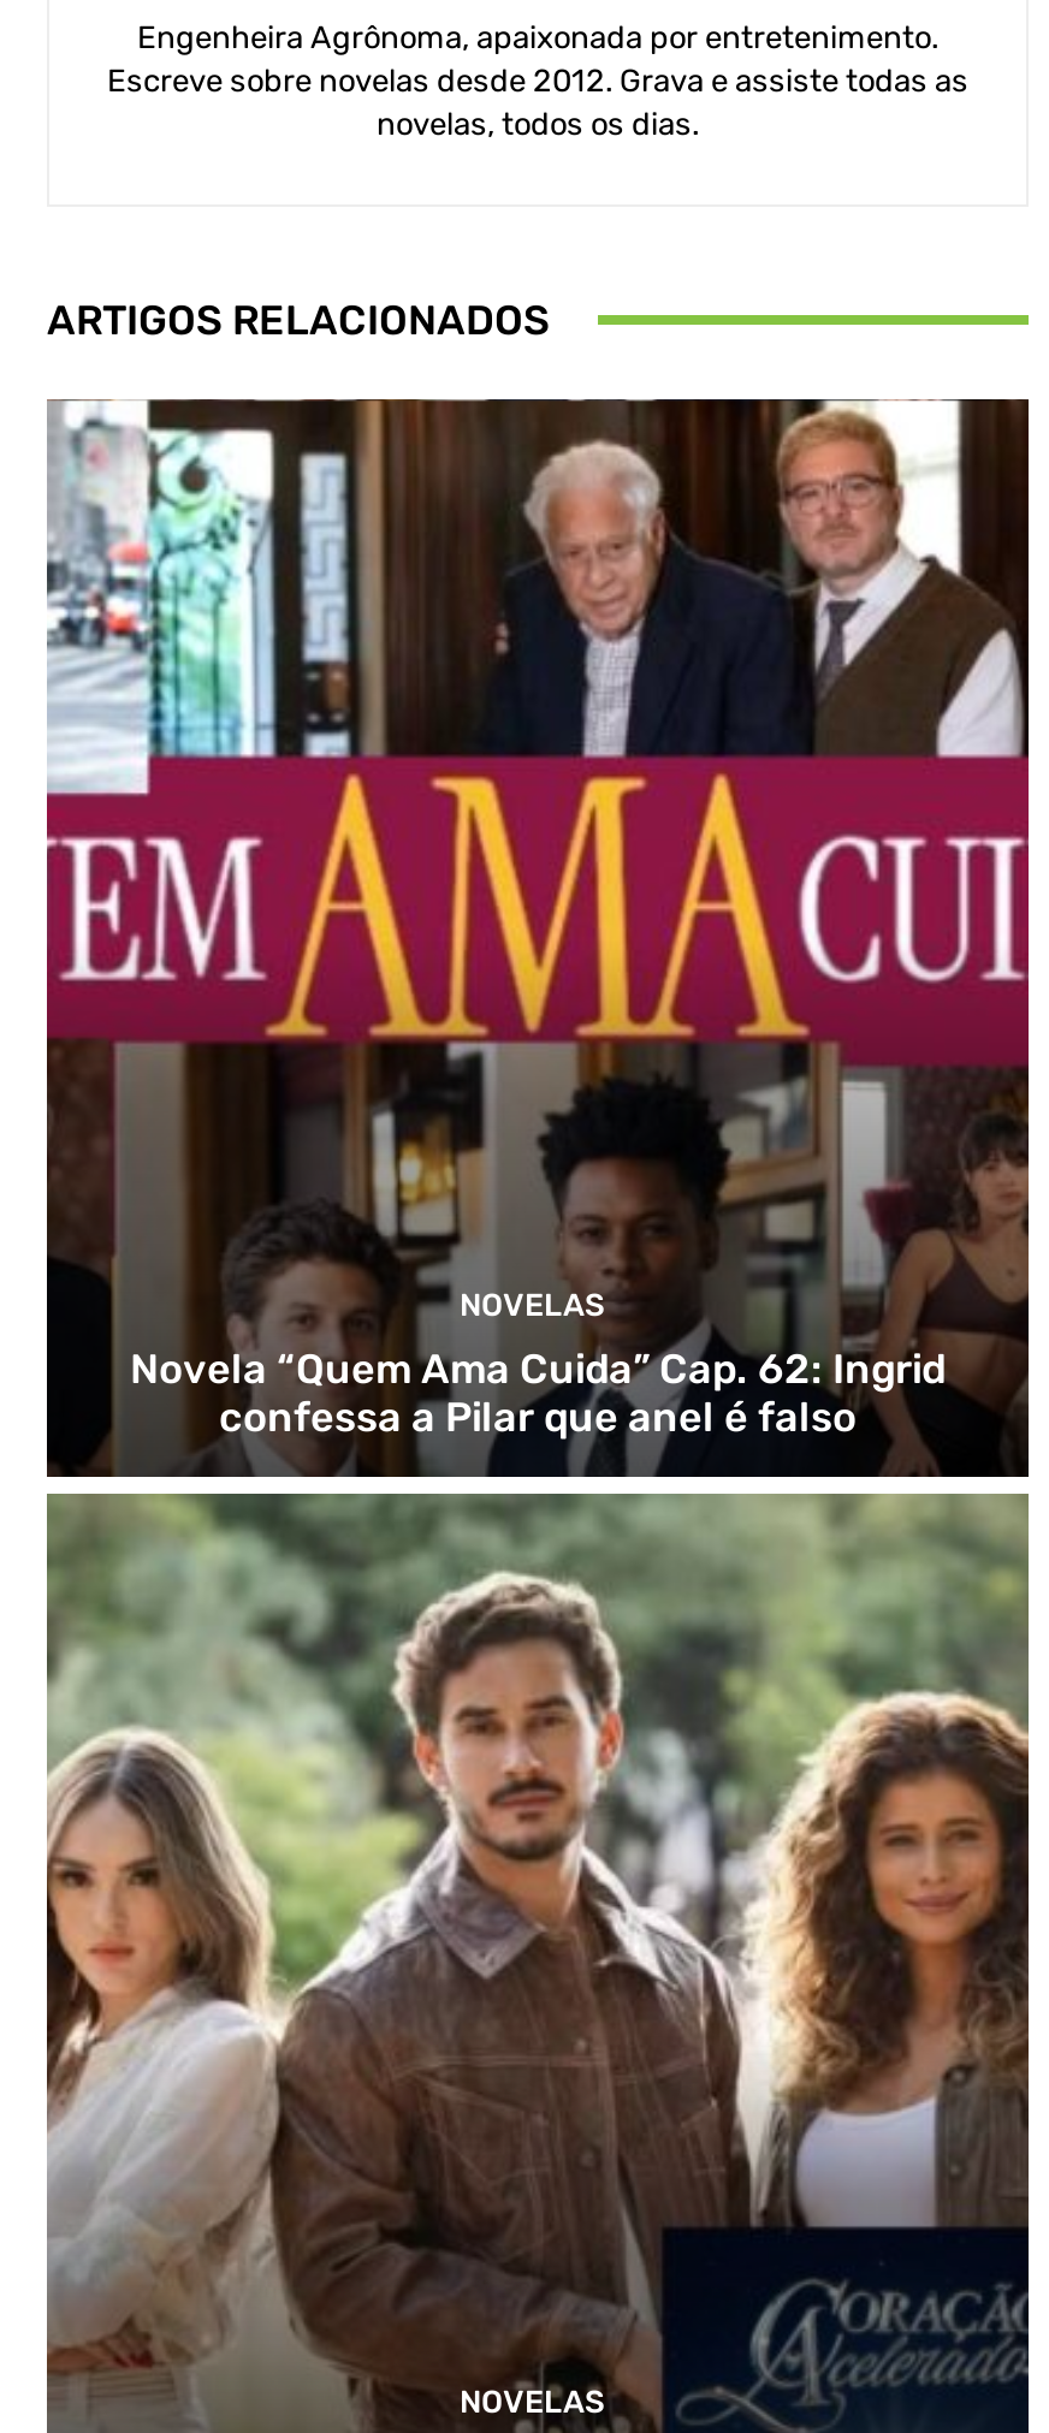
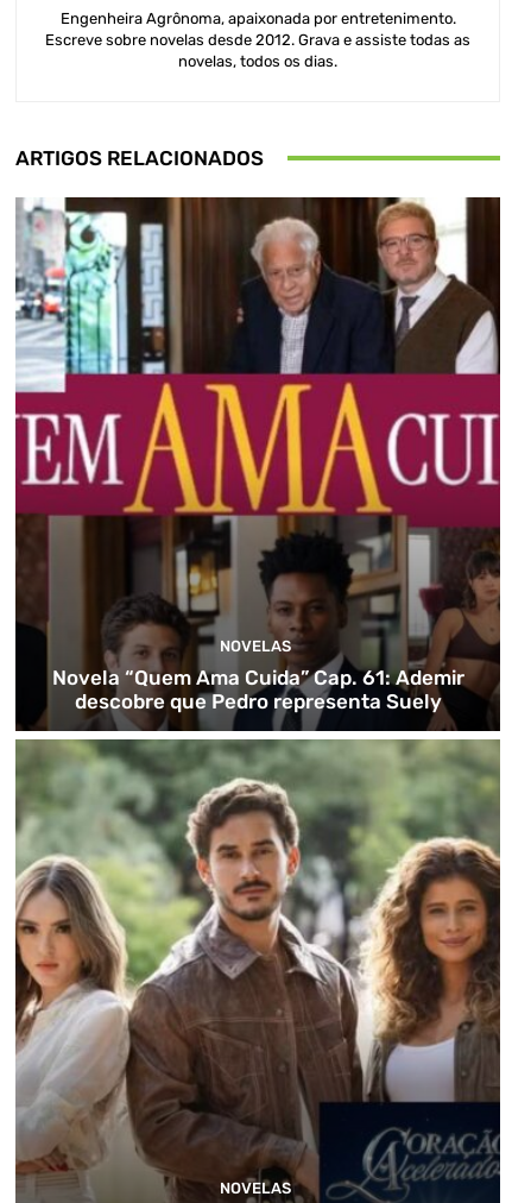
[130,1345,946,1441] Novela “Quem Ama Cuida” Cap. 62: Ingrid | confessa a Pilar que anel é falso -> [52,665,464,713] Novela “Quem Ama Cuida” Cap. 61: Ademir | descobre que Pedro representa Suely

